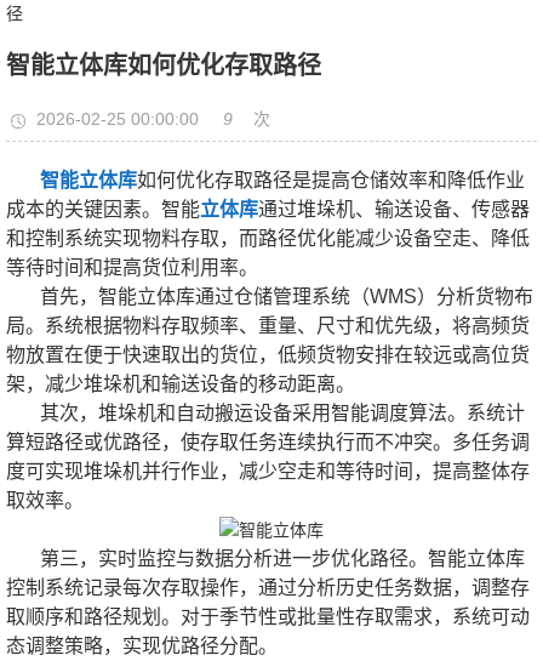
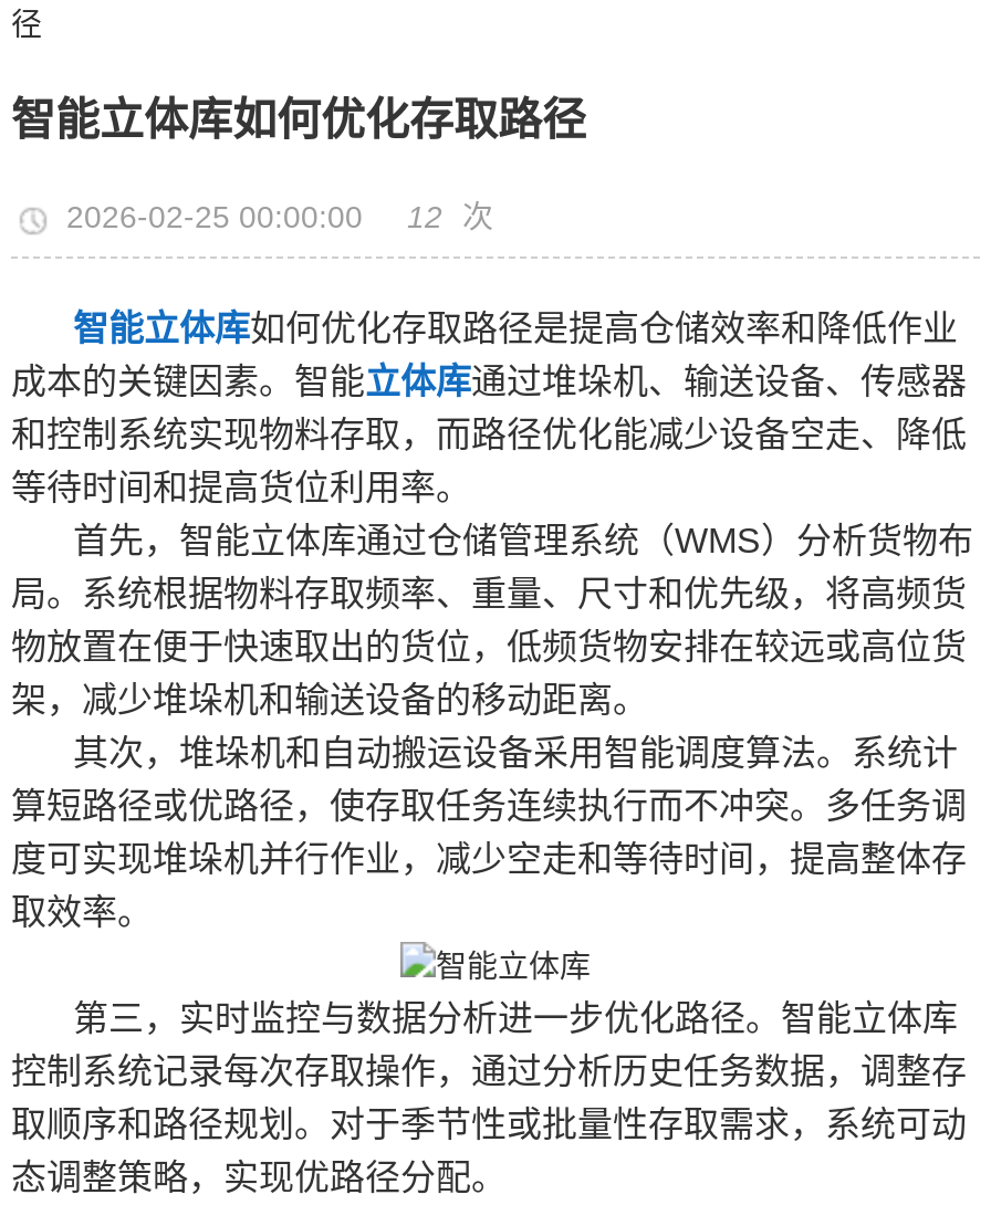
[223,109,270,129] 9 | 次 -> [407,199,493,235] 12 次

